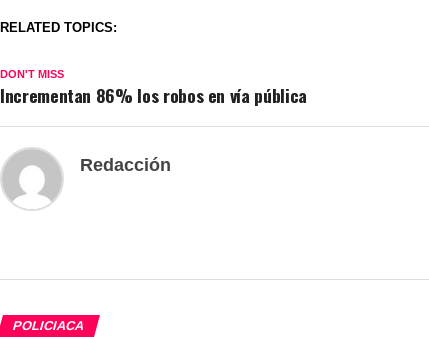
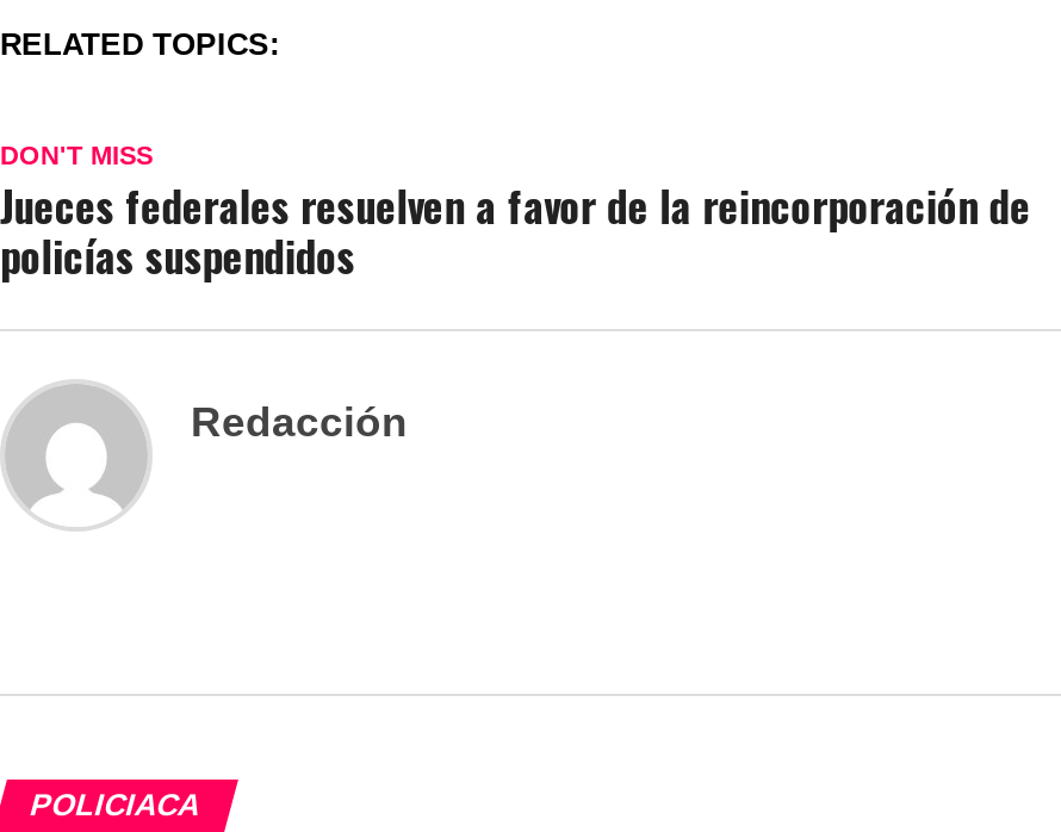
[0,81,312,107] Incrementan 86% los robos en vía pública -> [0,173,1030,285] Jueces federales resuelven a favor de la reincorporación de | policías suspendidos

